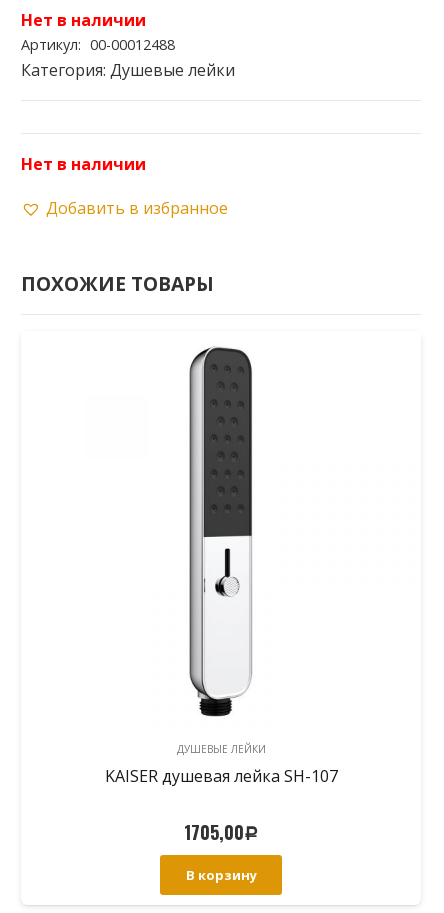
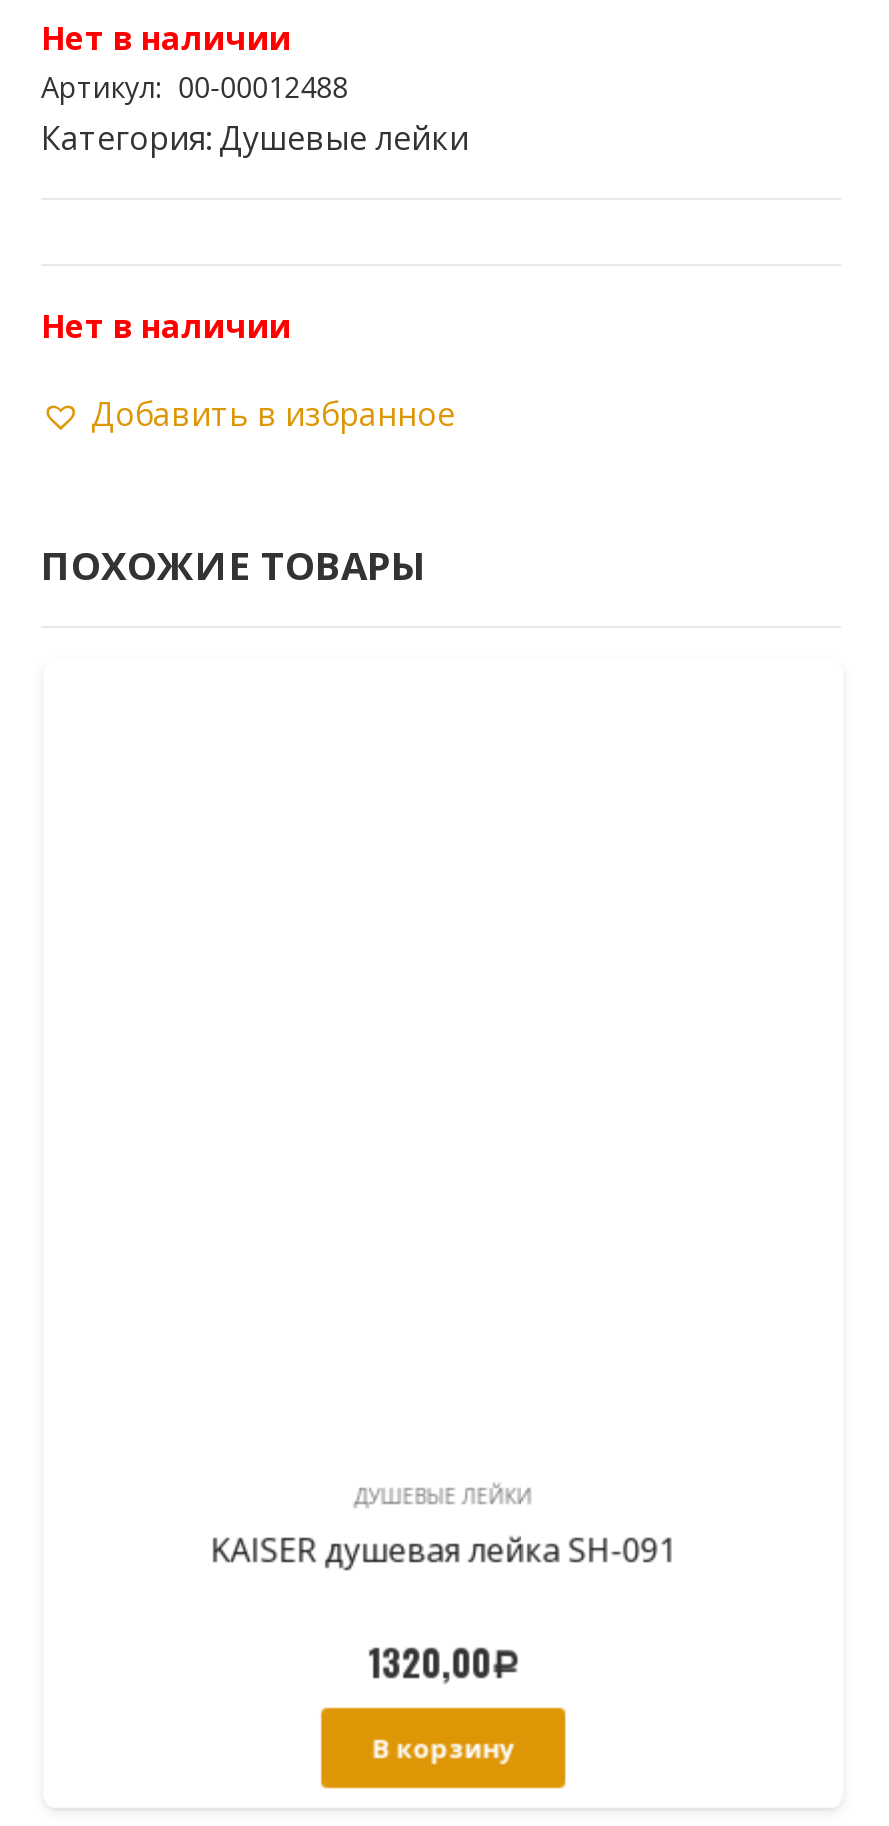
[188,346,253,717] [image] -> none
[104,765,337,787] KAISER душевая лейка SH-107 -> [208,1528,674,1572] KAISER душевая лейка SH-091
[184,819,258,845] 1705,00Р -> [365,1637,517,1689] 1320,00Р

